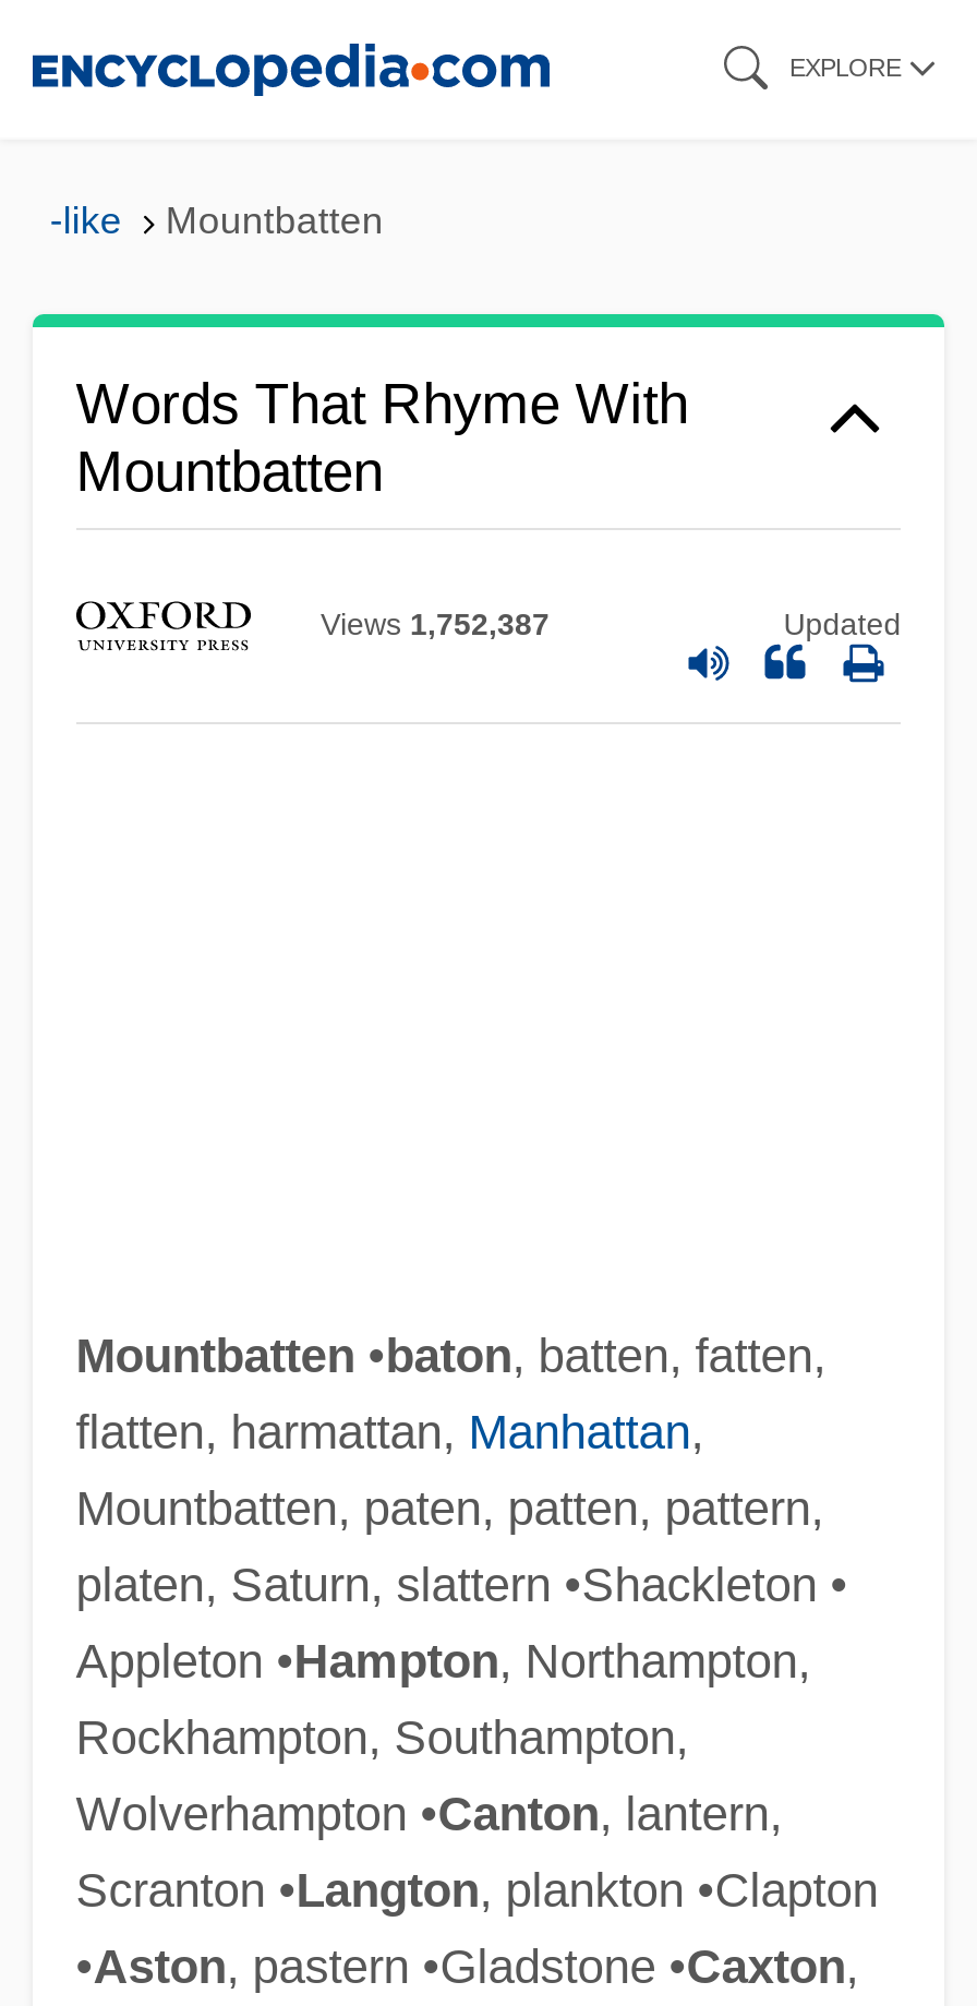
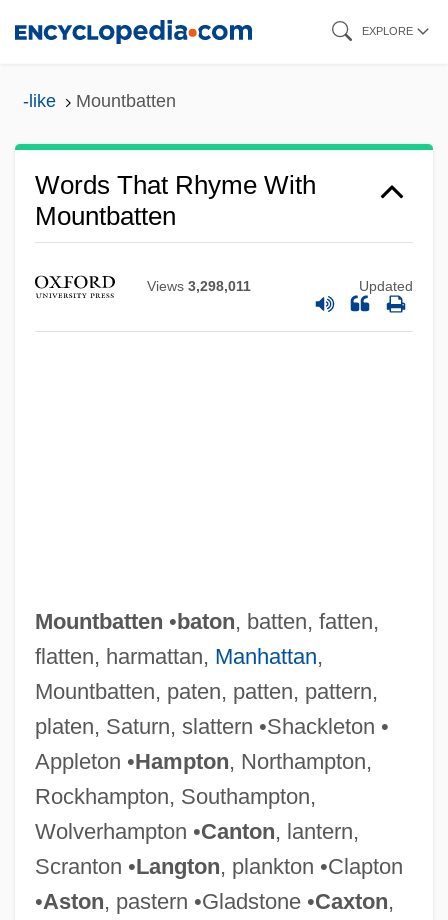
[321,608,550,642] Views 1,752,387 -> [147,278,251,294] Views 3,298,011

